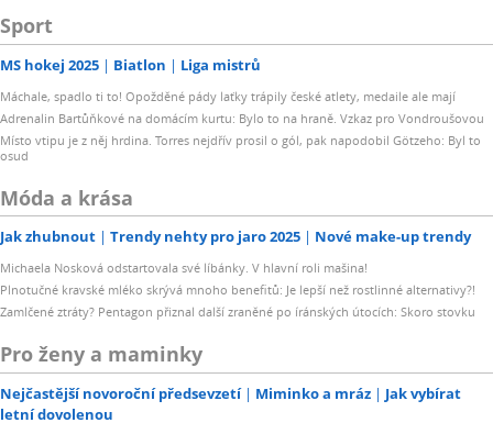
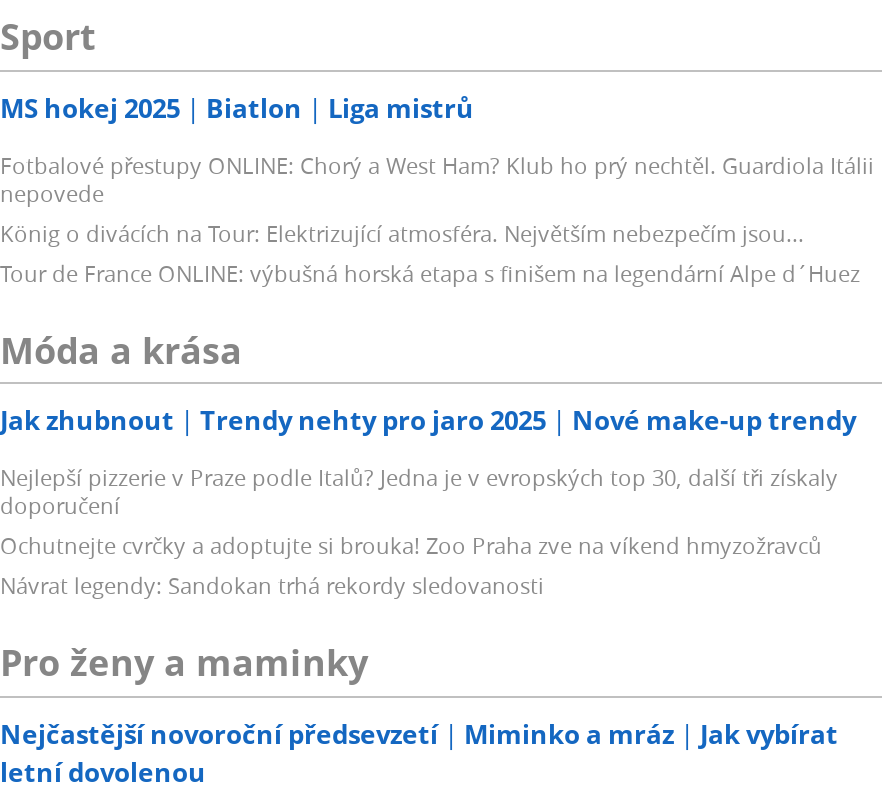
[0,87,484,163] Máchale, spadlo ti to! Opožděné pády laťky trápily české atlety, medaile ale mají | Adrenalin Bartůňkové na domácím kurtu: Bylo to na hraně. Vzkaz pro Vondroušovou | Místo vtipu je z něj hrdina. Torres nejdřív prosil o gól, pak napodobil Götzeho: Byl to | osud -> [0,149,874,287] Fotbalové přestupy ONLINE: Chorý a West Ham? Klub ho prý nechtěl. Guardiola Itálii | nepovede | König o divácích na Tour: Elektrizující atmosféra. Největším nebezpečím jsou... | Tour de France ONLINE: výbušná horská etapa s finišem na legendární Alpe d´Huez
[0,259,475,320] Michaela Nosková odstartovala své líbánky. V hlavní roli mašina! | Plnotučné kravské mléko skrývá mnoho benefitů: Je lepší než rostlinné alternativy?! | Zamlčené ztráty? Pentagon přiznal další zraněné po íránských útocích: Skoro stovku -> [0,462,838,600] Nejlepší pizzerie v Praze podle Italů? Jedna je v evropských top 30, další tři získaly | doporučení | Ochutnejte cvrčky a adoptujte si brouka! Zoo Praha zve na víkend hmyzožravců | Návrat legendy: Sandokan trhá rekordy sledovanosti

